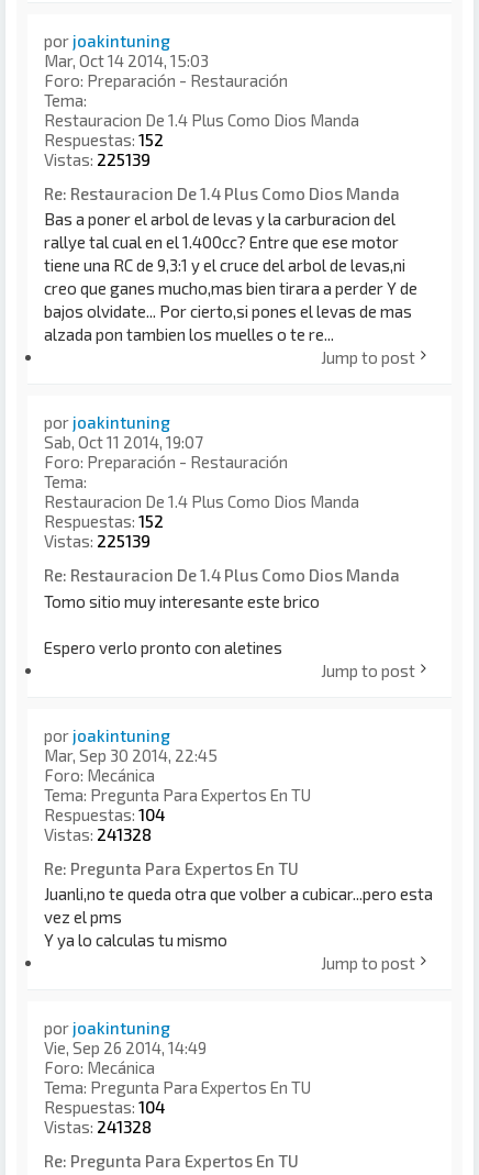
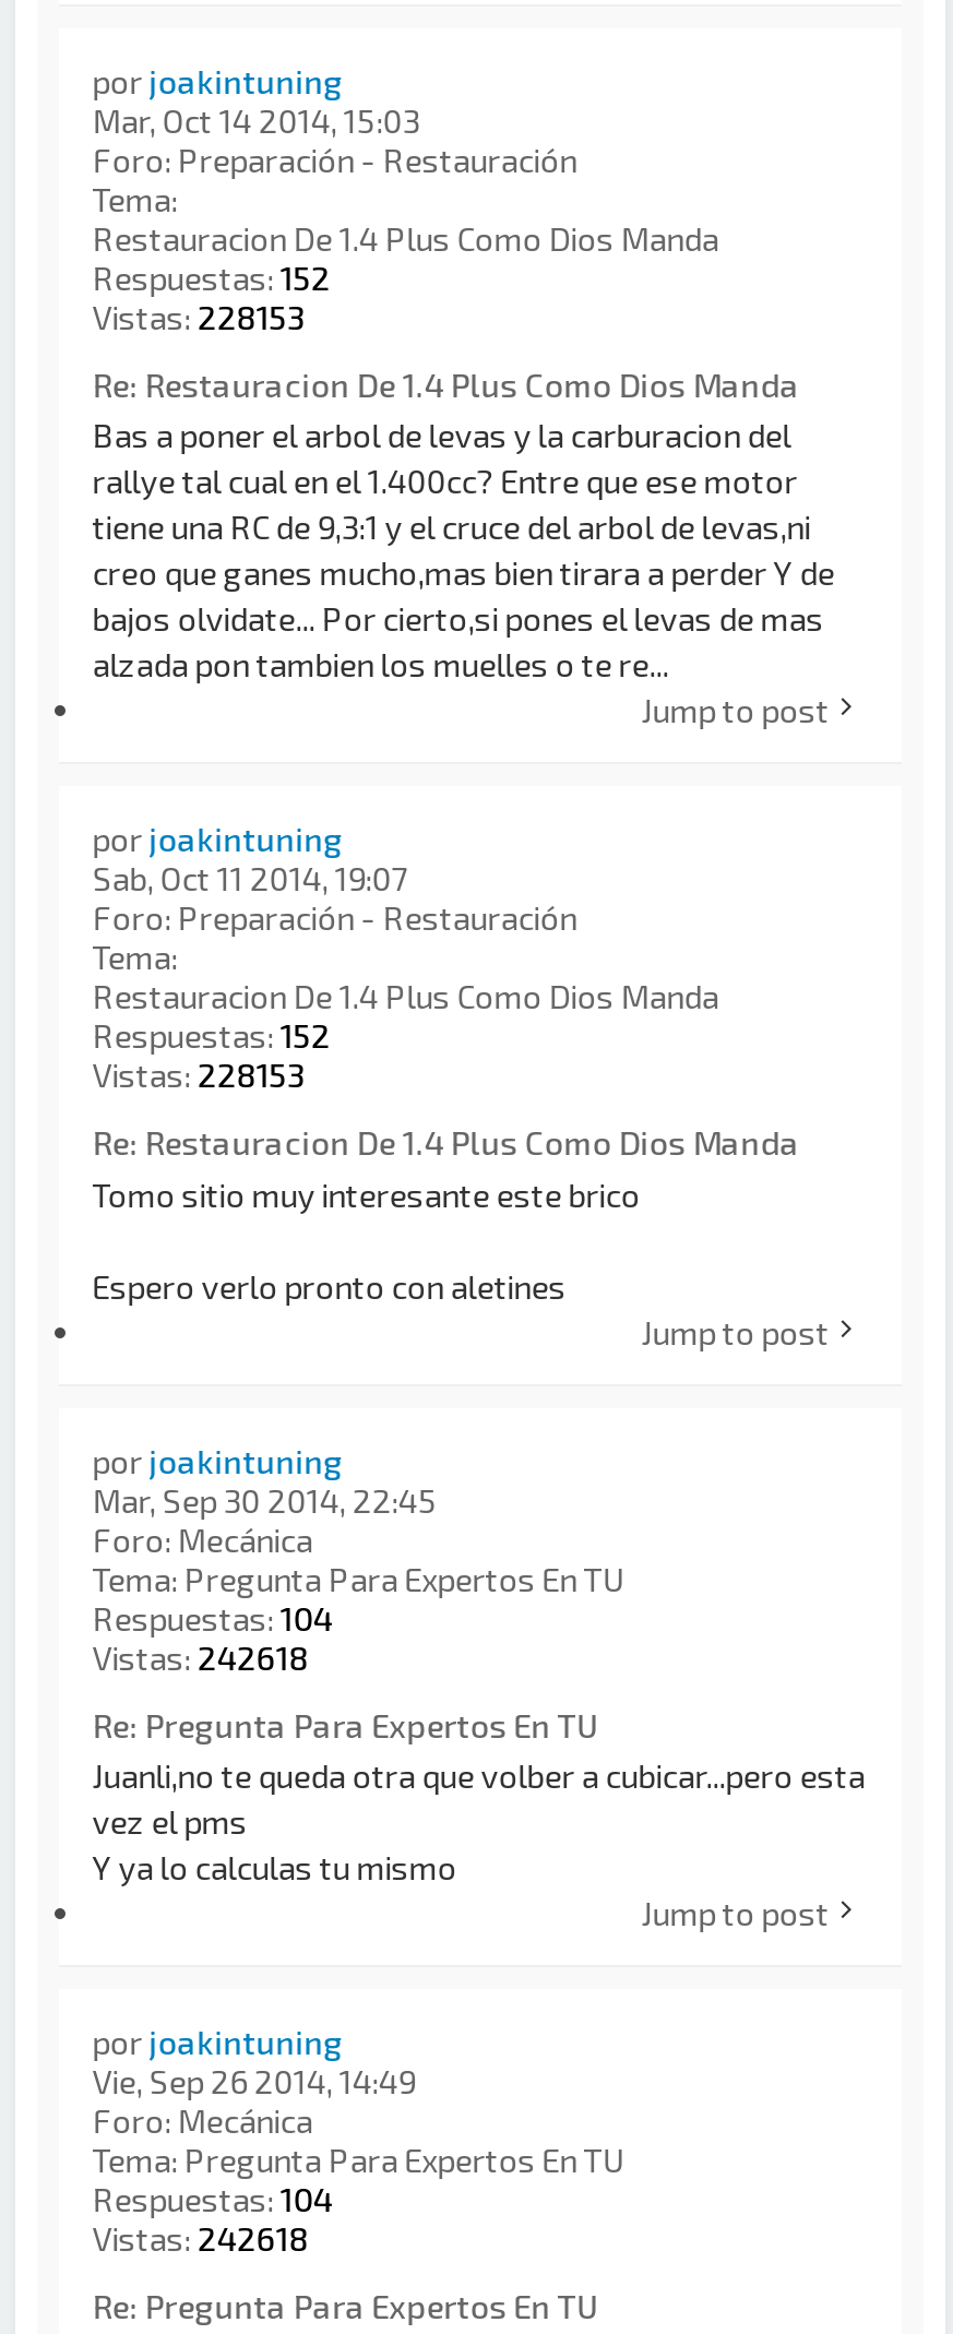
[44,149,151,169] Vistas: 225139 -> [92,296,304,335] Vistas: 228153
[44,531,151,551] Vistas: 225139 -> [92,1055,304,1094] Vistas: 228153
[44,824,152,844] Vistas: 241328 -> [92,1636,308,1676] Vistas: 242618
[44,1117,152,1137] Vistas: 241328 -> [92,2218,308,2258] Vistas: 242618

